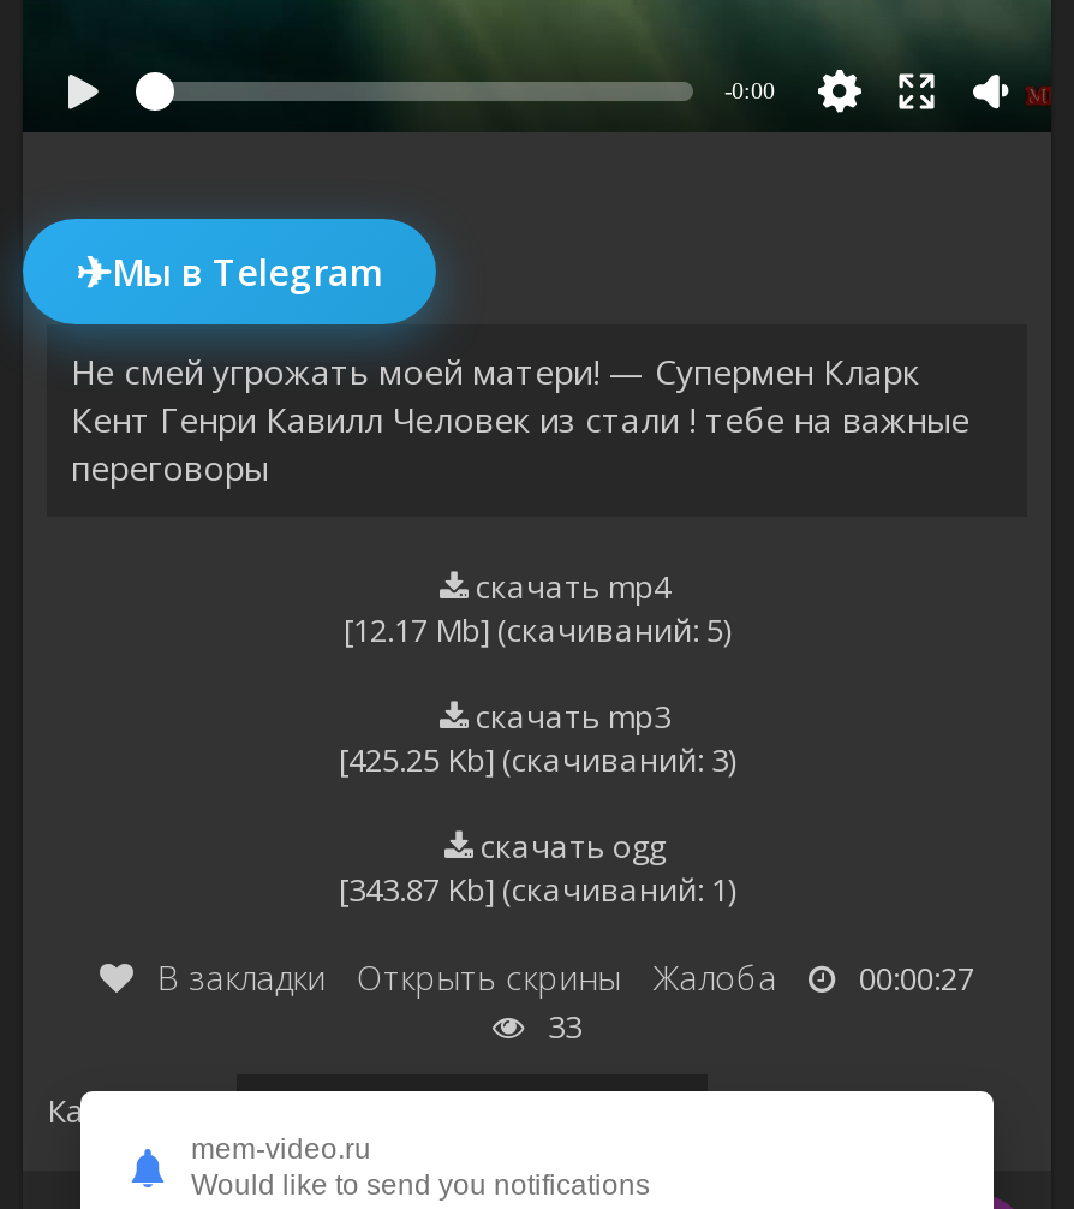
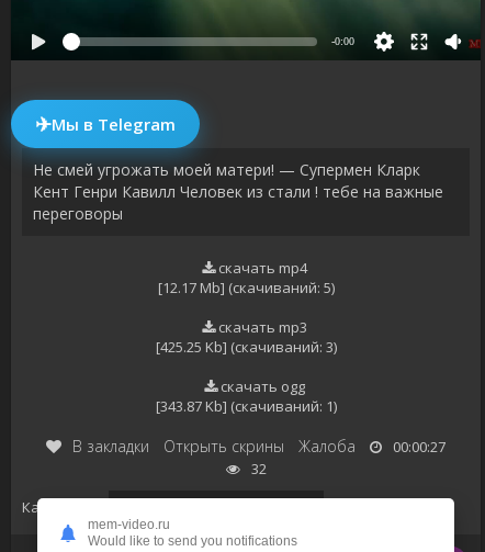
[548,1004,581,1047] 33 -> [251,459,266,478] 32

